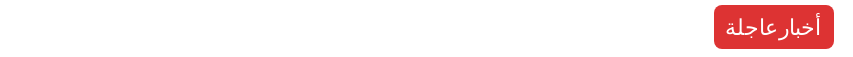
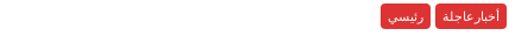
none -> [387,7,423,25] رئيسي

